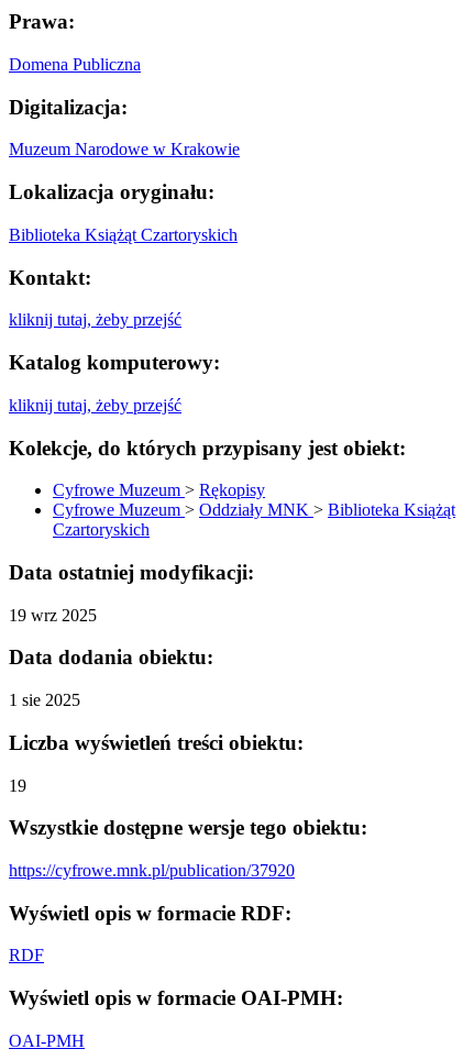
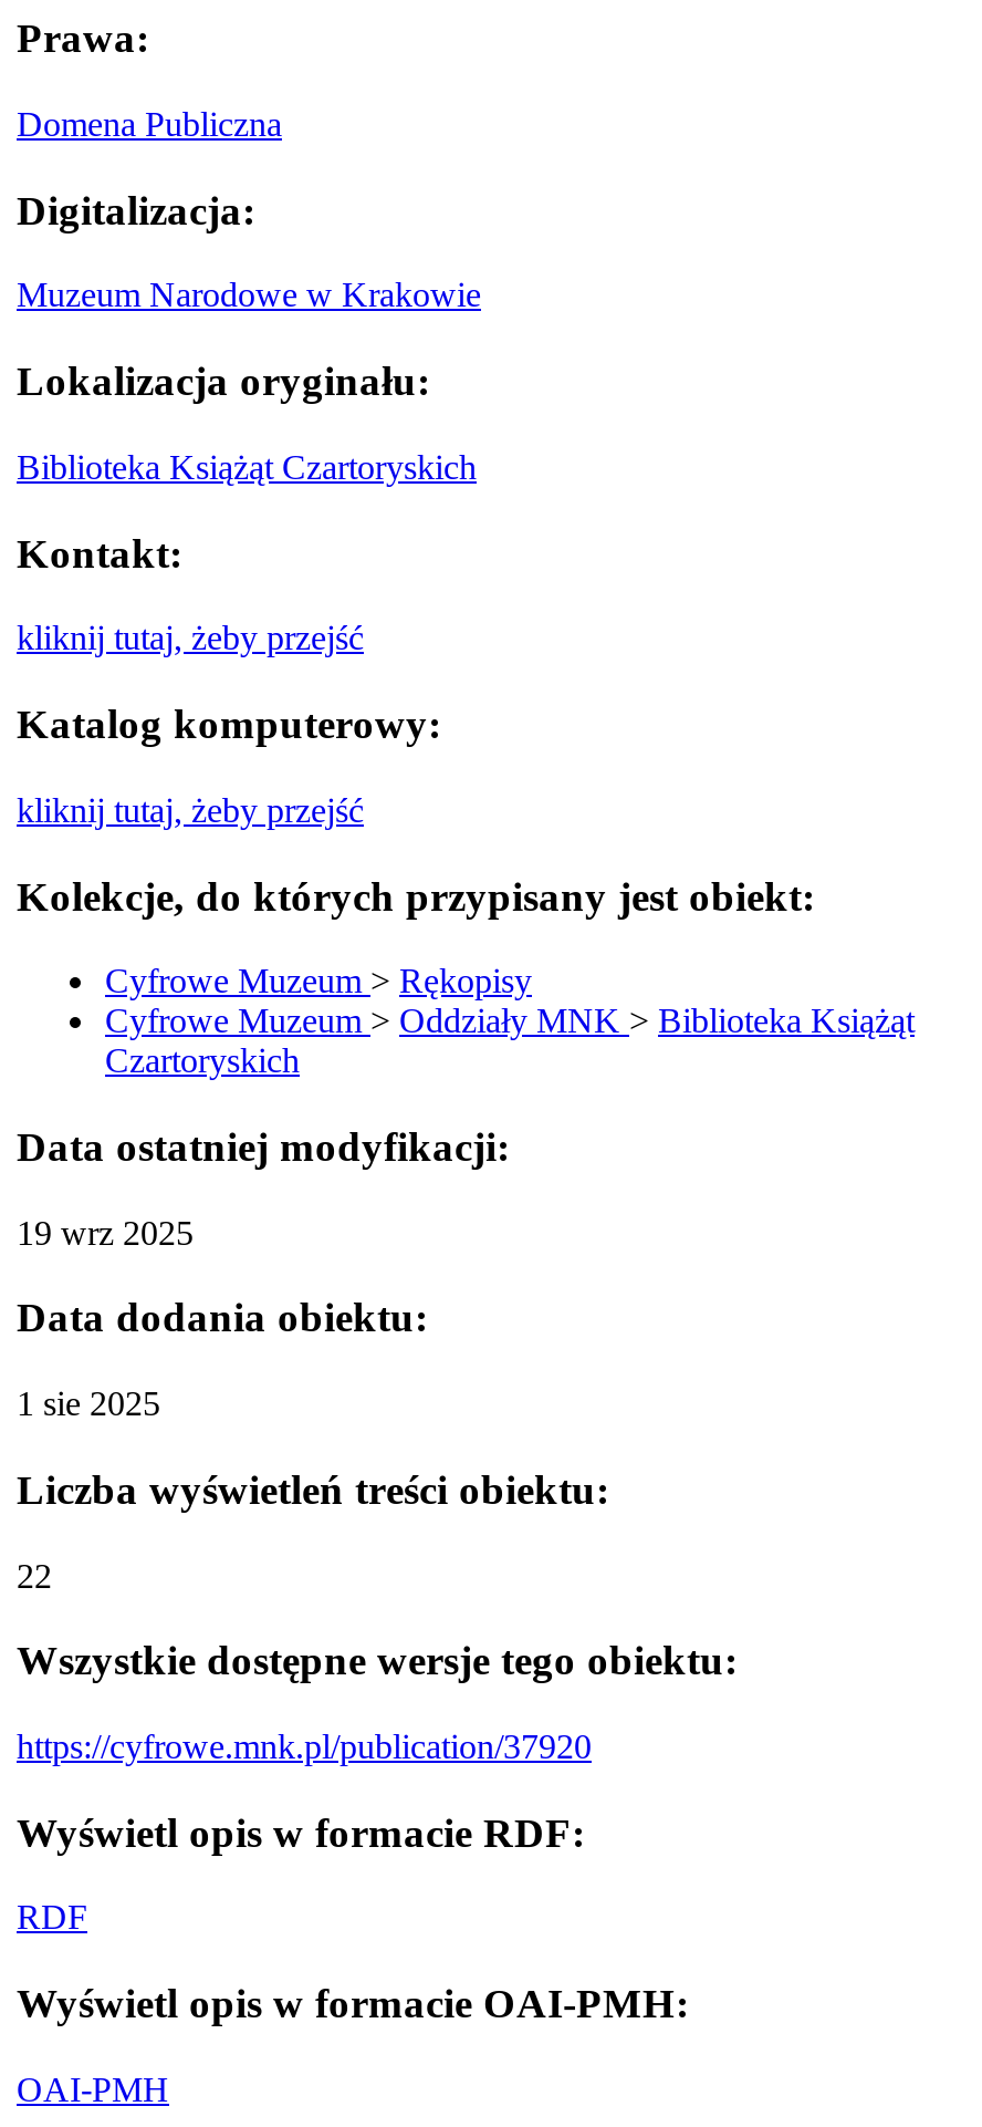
[9,776,26,794] 19 -> [17,1556,52,1594] 22

